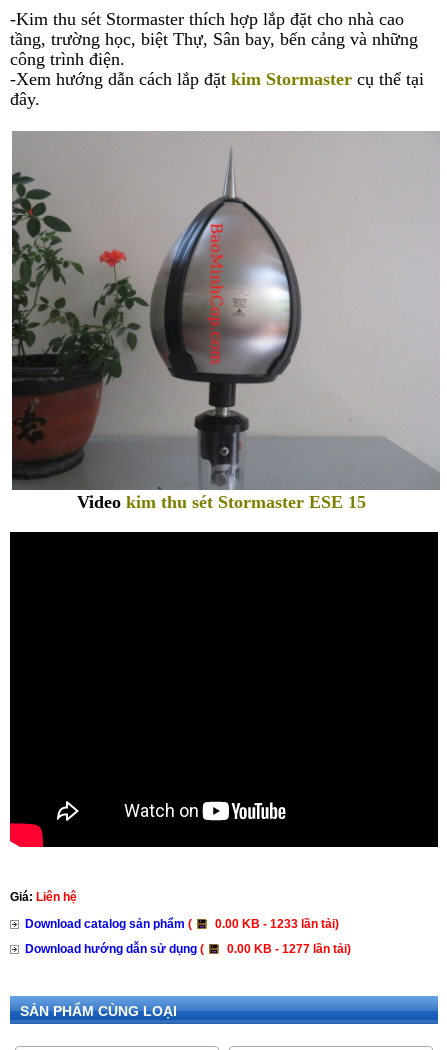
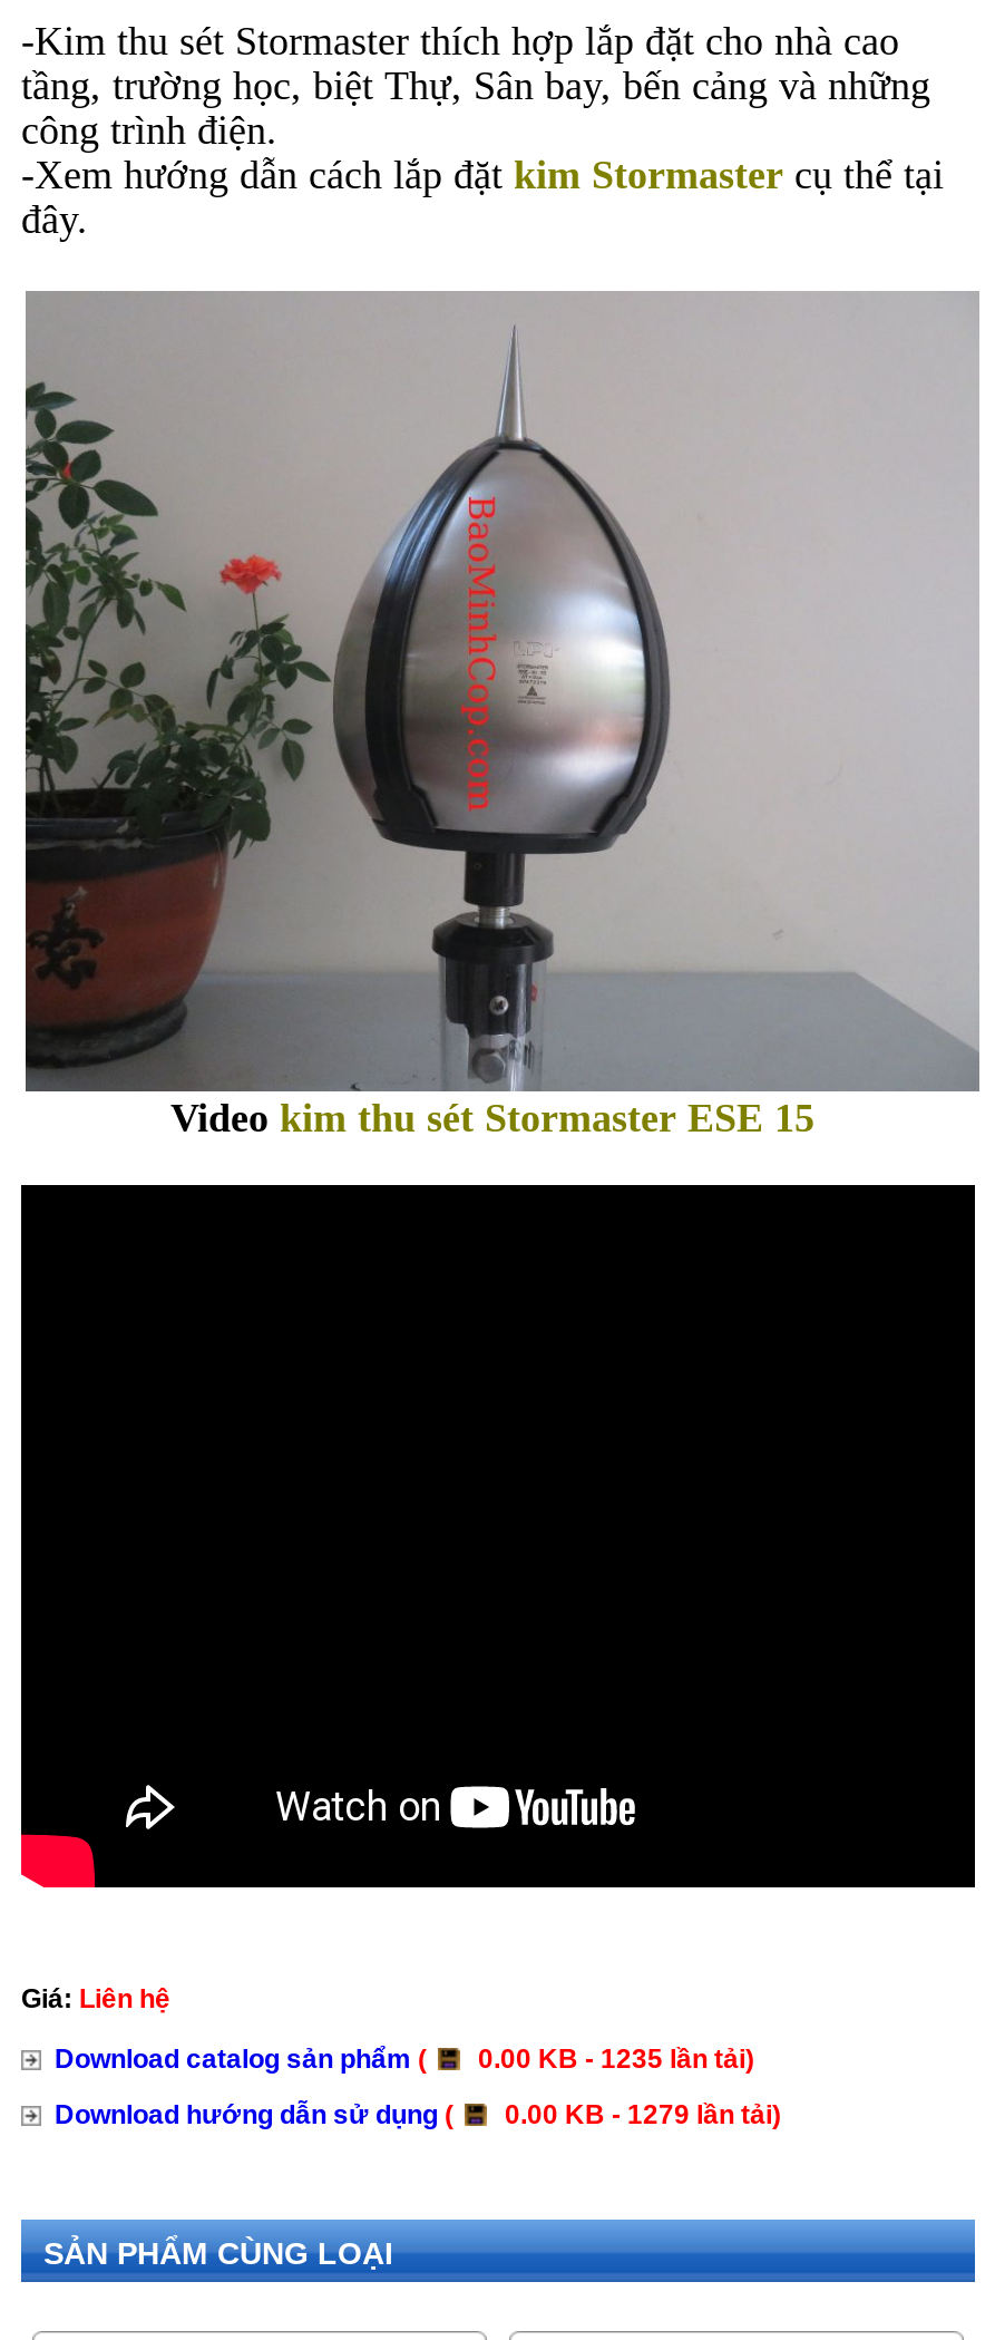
[25,917,339,931] Download catalog sản phẩm ( 0.00 KB - 1233 lần tải) -> [55,2043,754,2074] Download catalog sản phẩm ( 0.00 KB - 1235 lần tải)
[25,942,351,956] Download hướng dẫn sử dụng ( 0.00 KB - 1277 lần tải) -> [55,2099,781,2130] Download hướng dẫn sử dụng ( 0.00 KB - 1279 lần tải)

